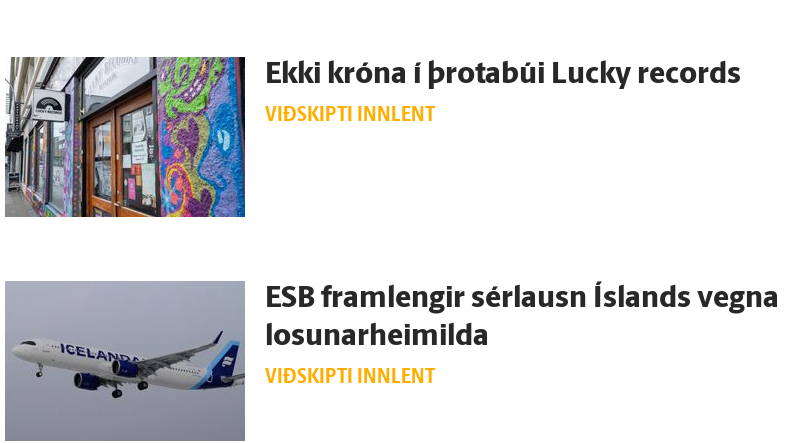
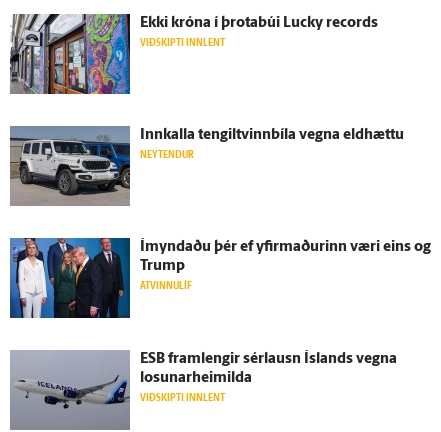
none -> [9,237,431,319] [image] | Ímyndaðu þér ef yfirmaðurinn væri eins og | Trump | ATVINNULÍF
none -> [10,127,404,203] [image] | Innkalla tengiltvinnbíla vegna eldhættu | NEYTENDUR

